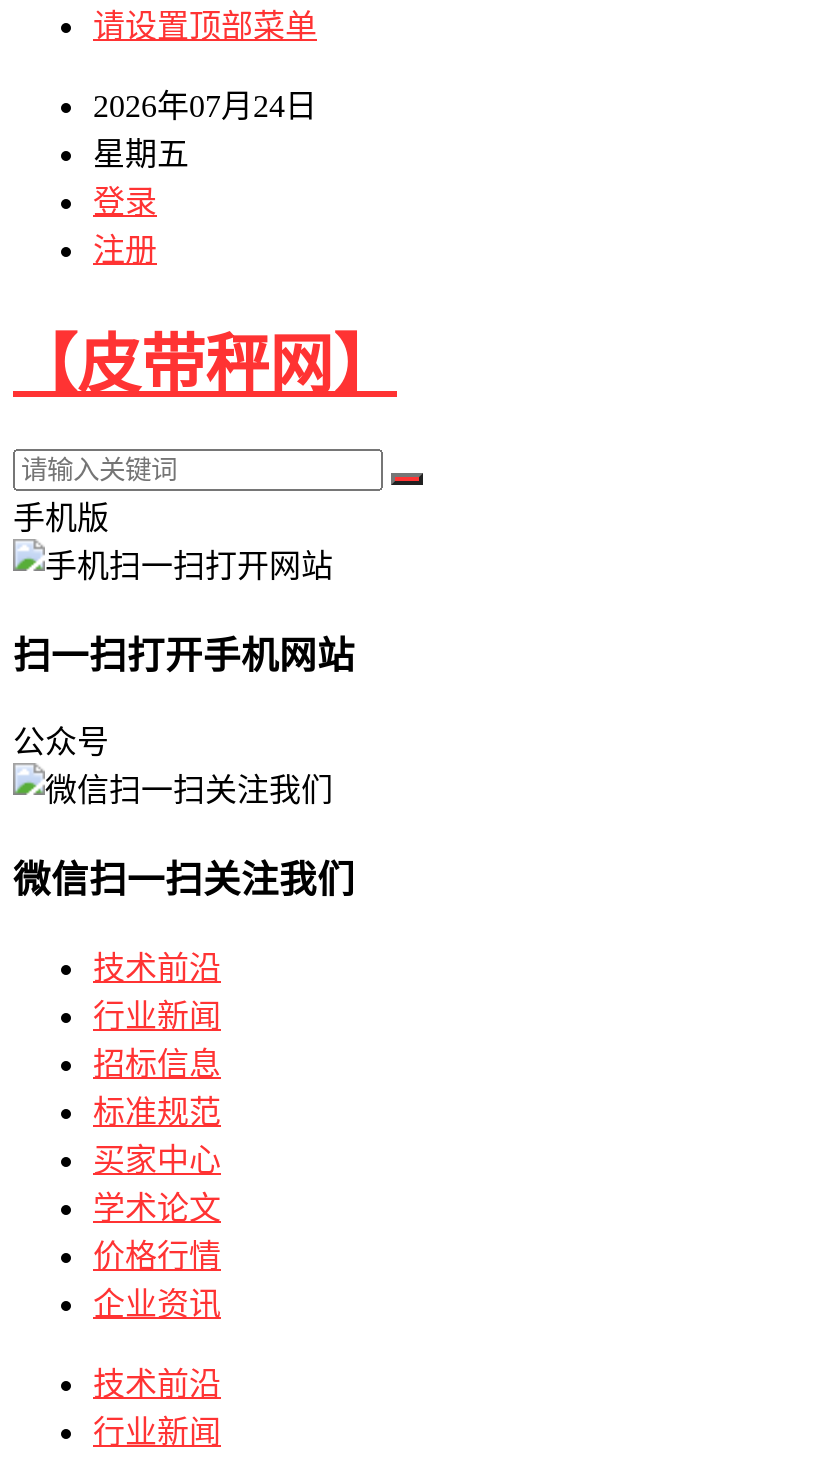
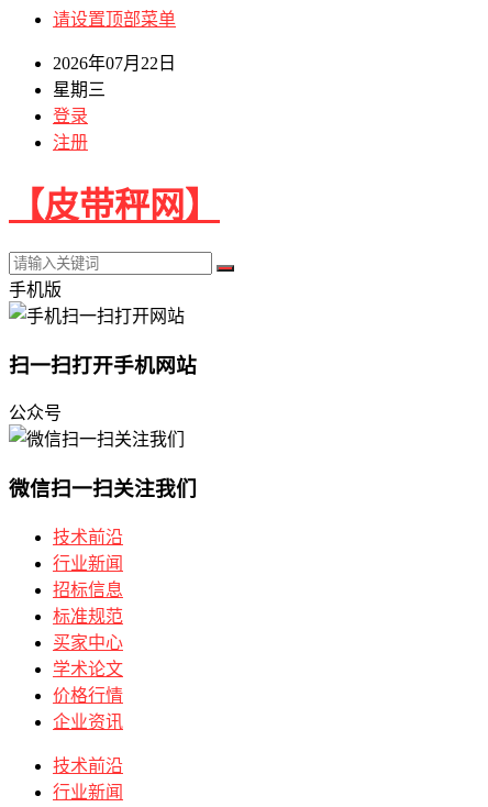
[93,89,317,123] 2026年07月24日 -> [53,54,176,73] 2026年07月22日
[93,137,189,171] 星期五 -> [53,80,106,99] 星期三

